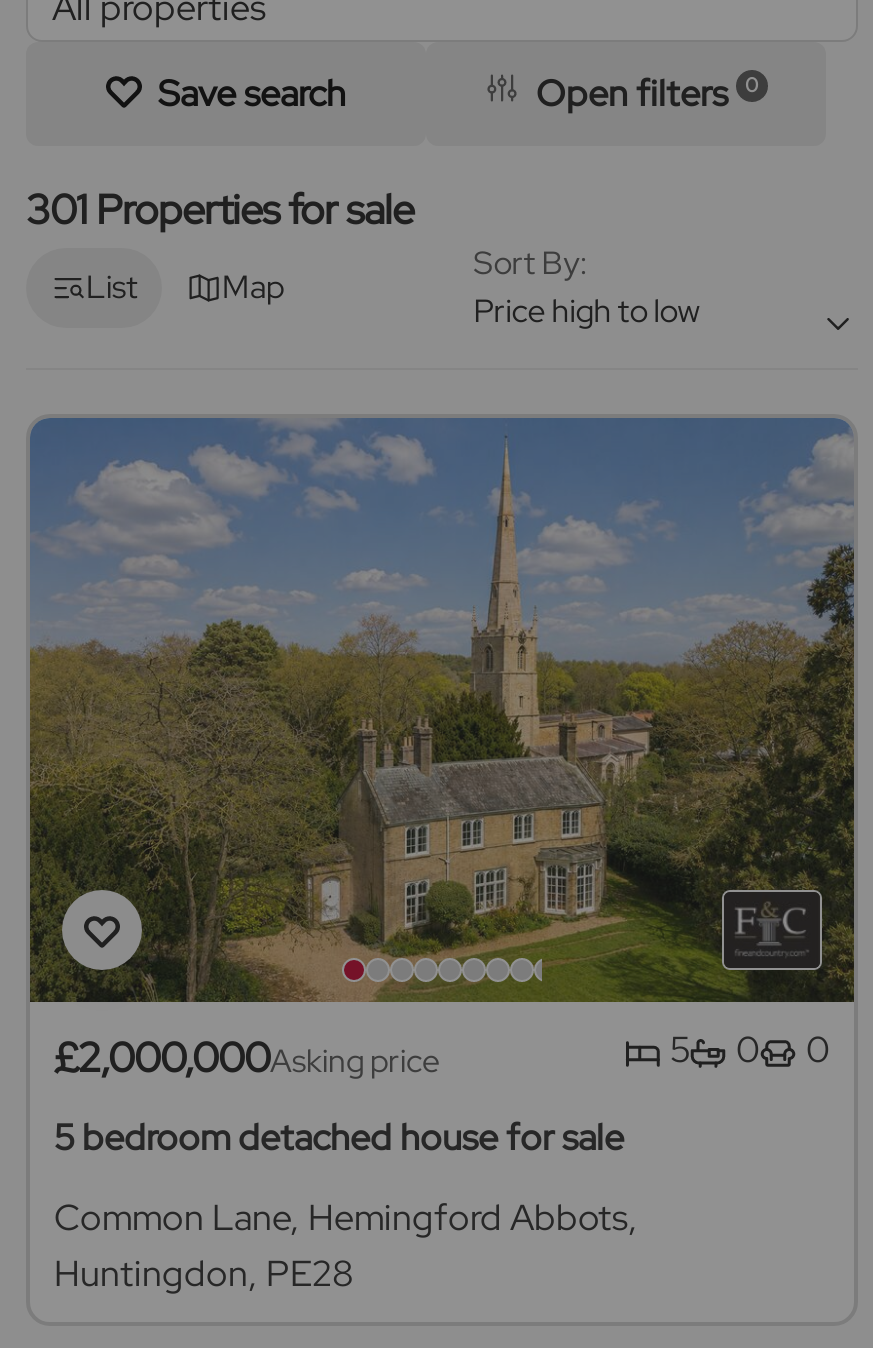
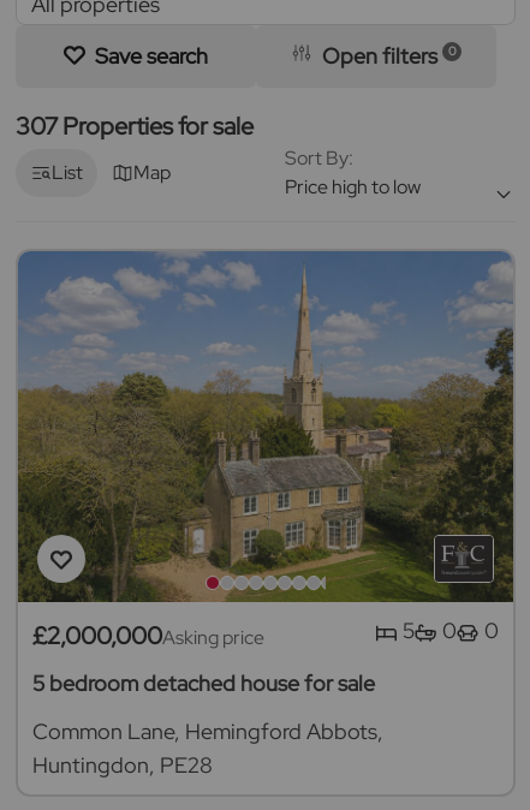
[26,182,414,236] 301 Properties for sale -> [16,109,254,142] 307 Properties for sale

